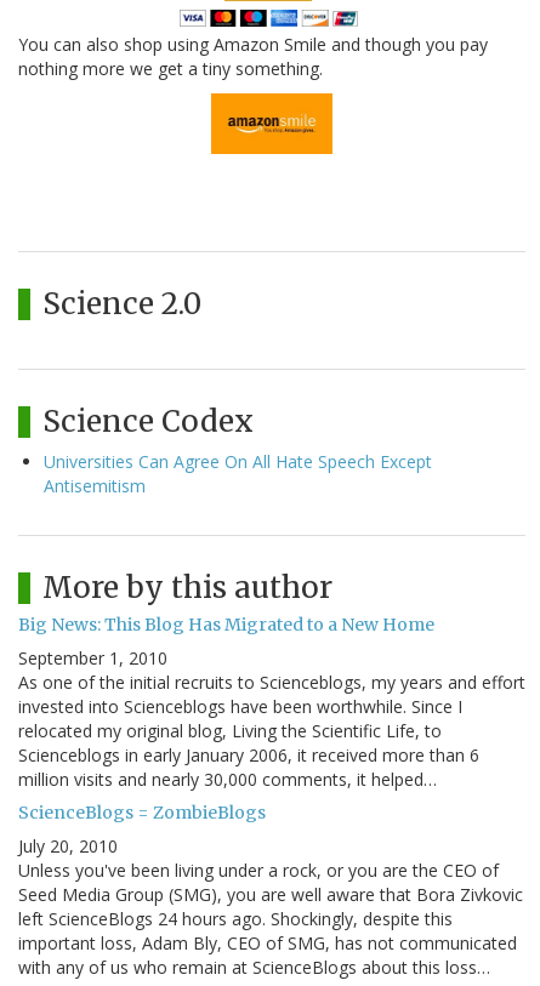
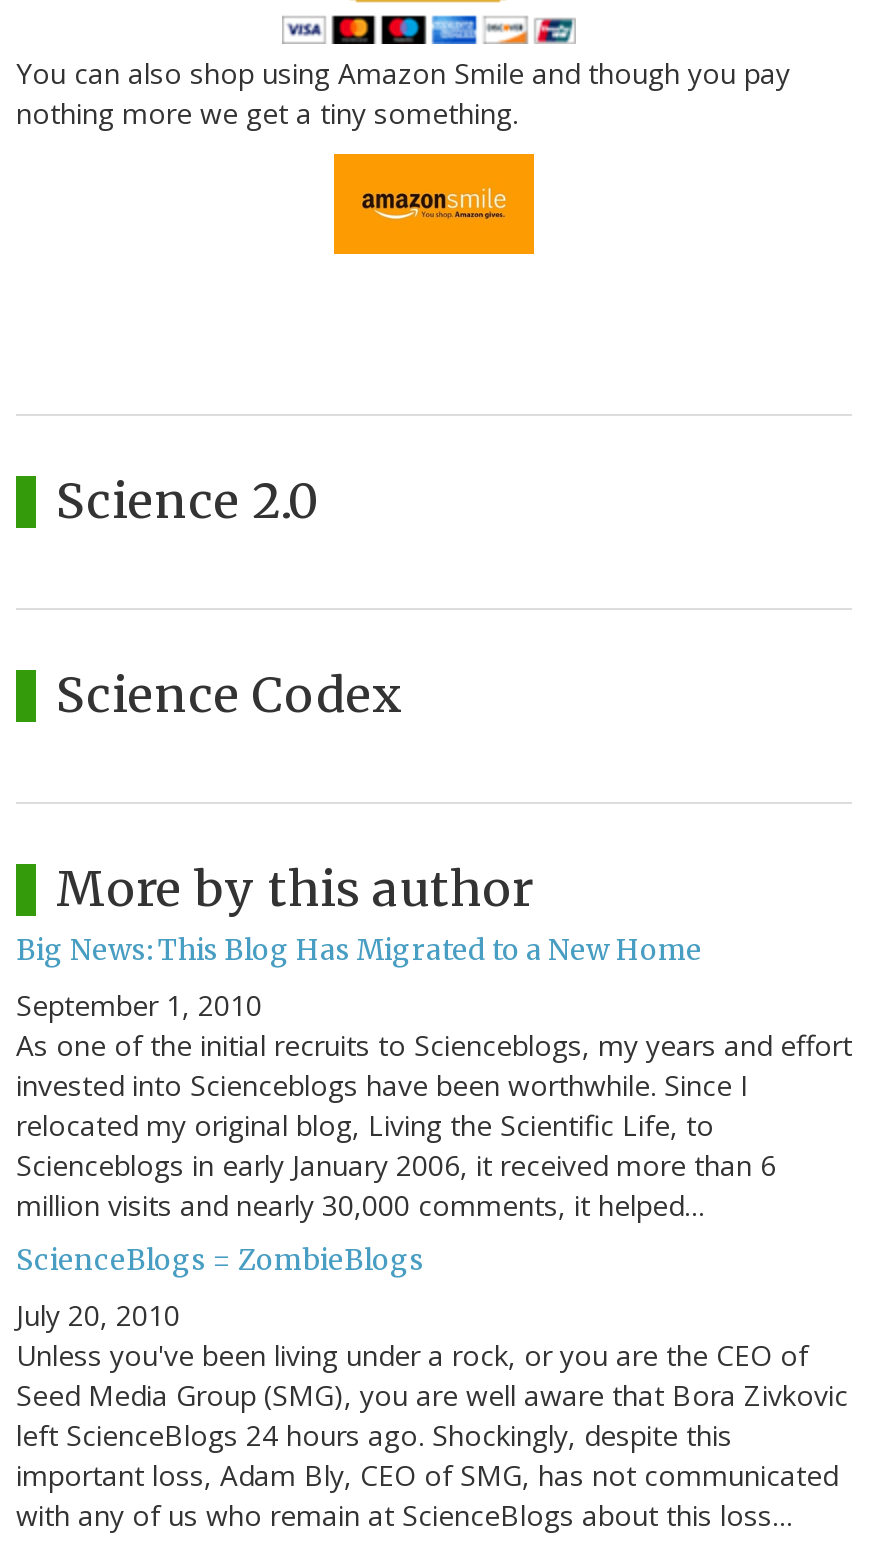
[44,450,432,498] Universities Can Agree On All Hate Speech Except | Antisemitism -> none

